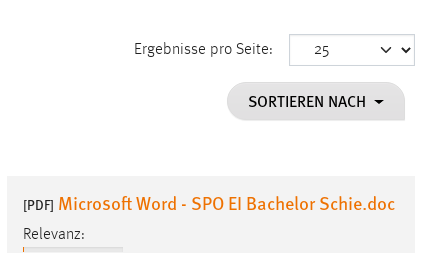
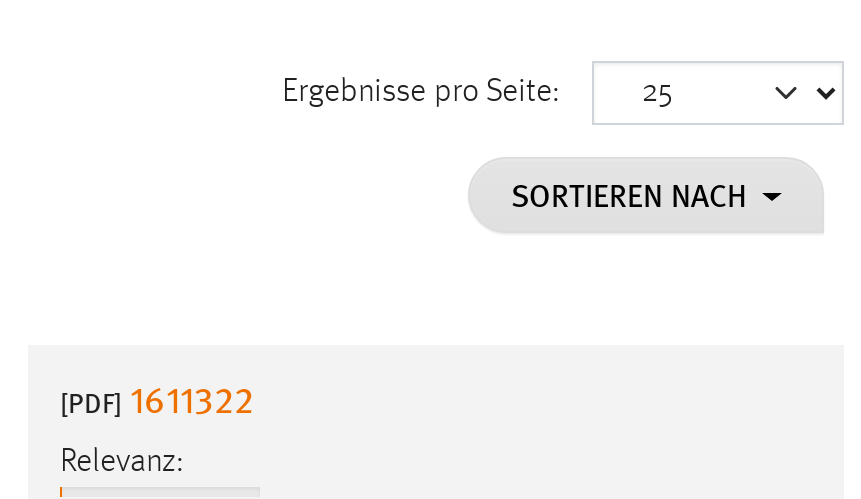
[23,189,395,214] [PDF] Microsoft Word - SPO EI Bachelor Schie.doc -> [60,372,254,422] [PDF] 1611322

